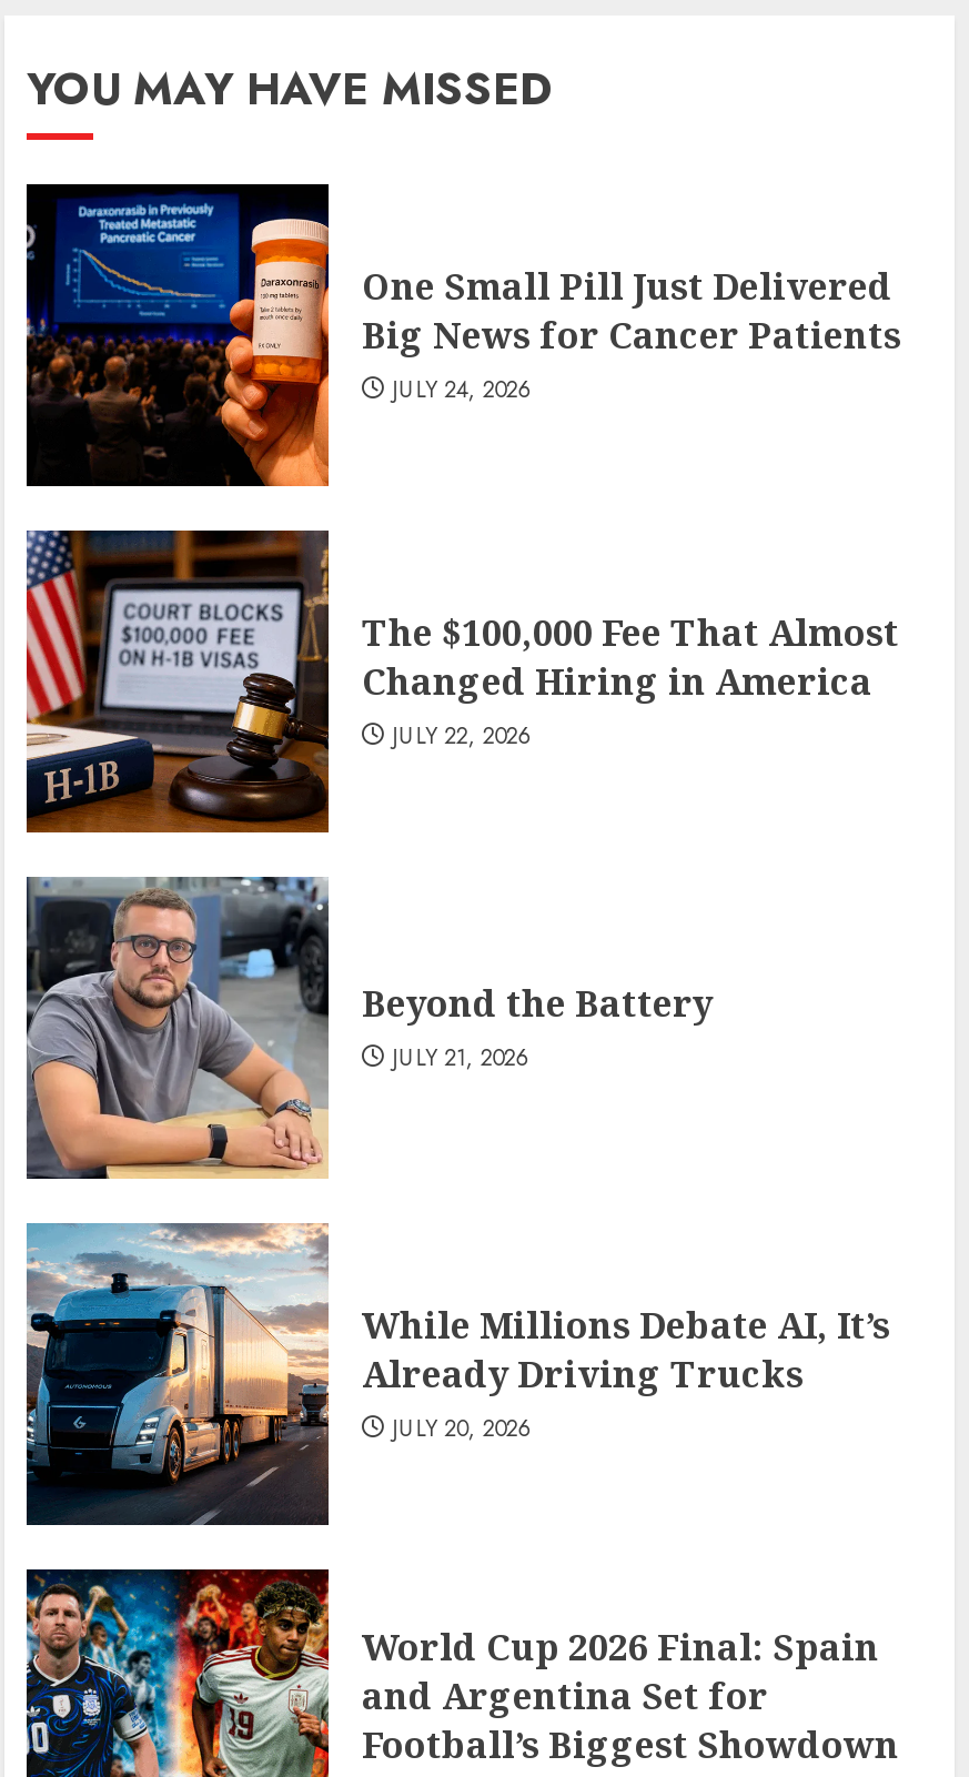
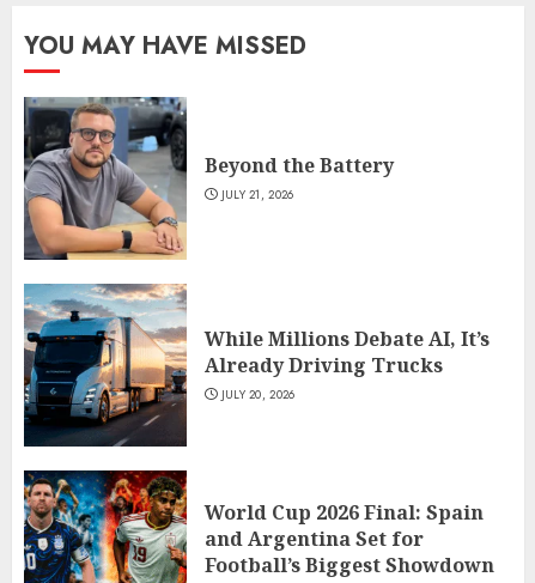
[24,183,901,487] [image] | One Small Pill Just Delivered | Big News for Cancer Patients | JULY 24, 2026 -> none
[24,529,899,836] [image] | The $100,000 Fee That Almost | Changed Hiring in America | JULY 22, 2026 -> none

